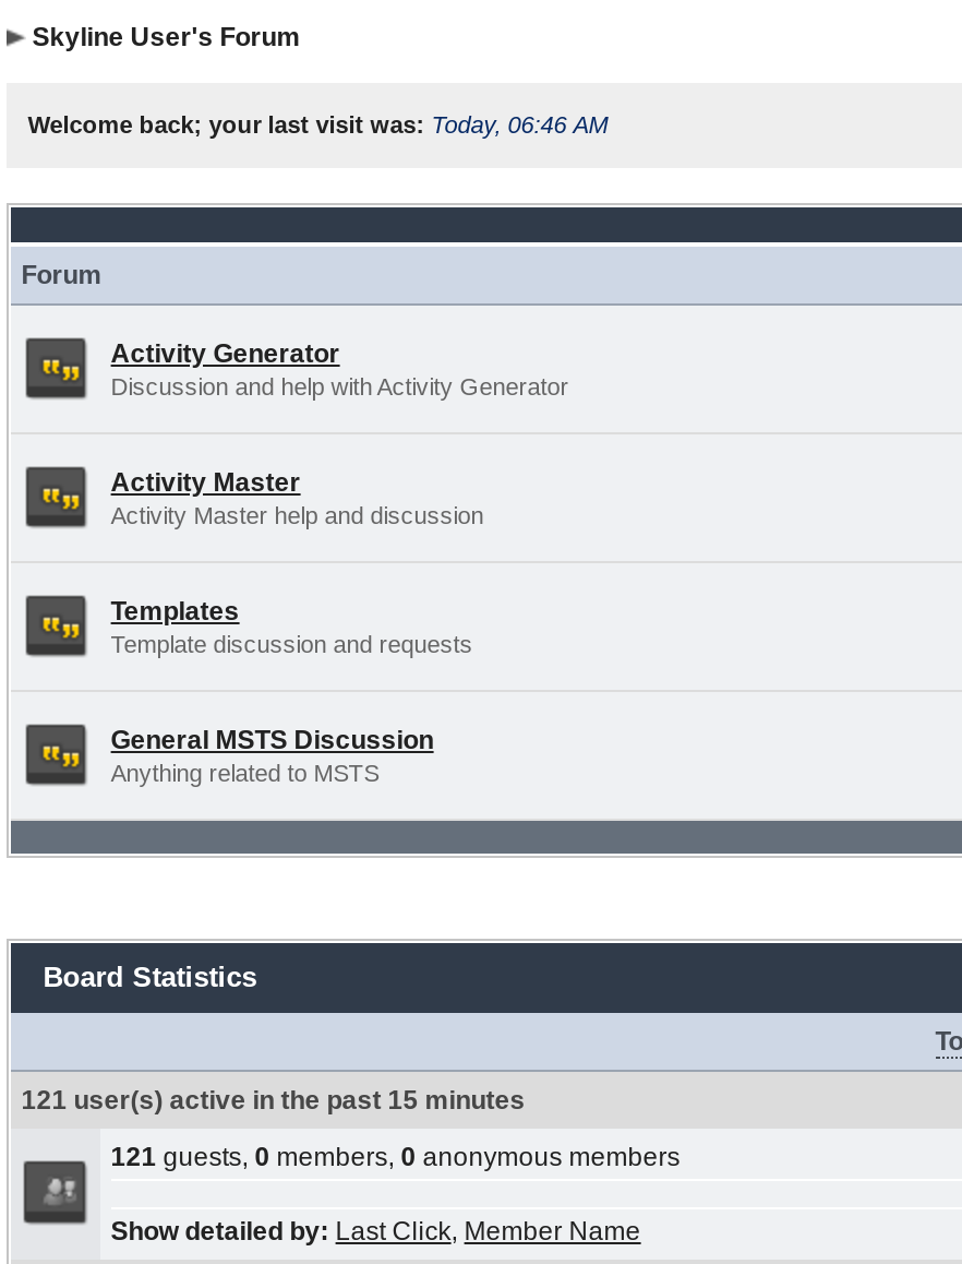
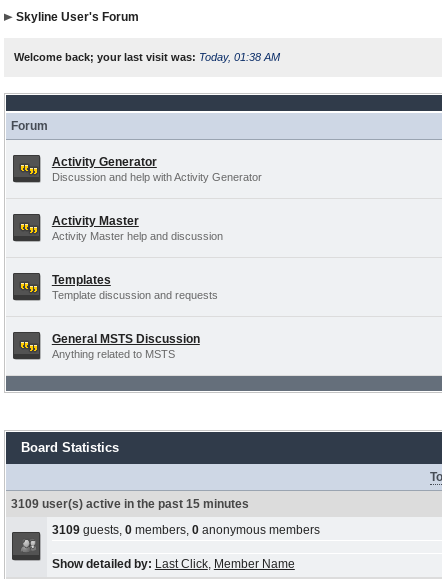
[28,111,608,138] Welcome back; your last visit was: Today, 06:46 AM -> [14,51,280,63] Welcome back; your last visit was: Today, 01:38 AM
[21,1085,525,1116] 121 user(s) active in the past 15 minutes -> [11,497,249,511] 3109 user(s) active in the past 15 minutes
[111,1142,680,1172] 121 guests, 0 members, 0 anonymous members -> [52,523,320,537] 3109 guests, 0 members, 0 anonymous members

